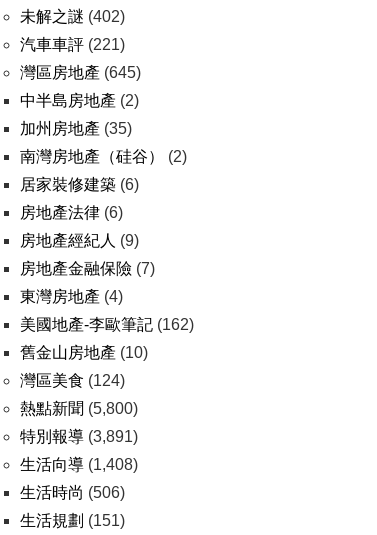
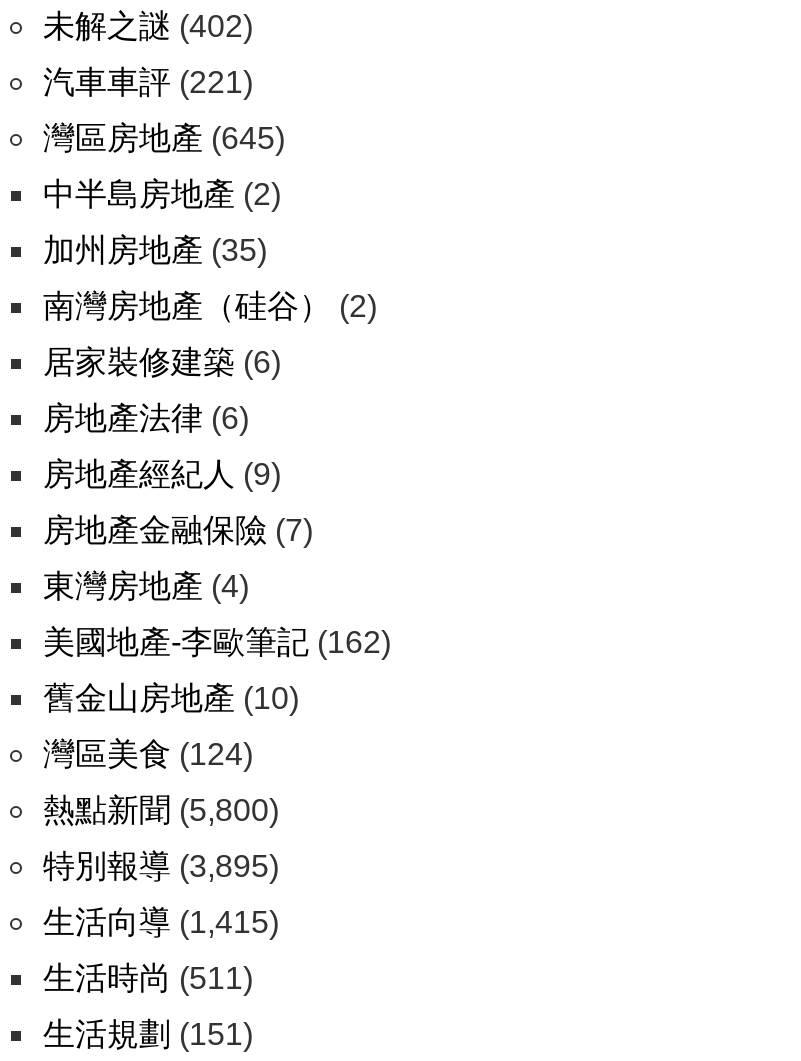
[20,428,138,445] 特別報導(3,891) -> [43,849,279,883] 特別報導(3,895)
[20,456,138,473] 生活向導(1,408) -> [43,905,279,939] 生活向導(1,415)
[20,484,125,501] 生活時尚(506) -> [43,961,253,995] 生活時尚(511)

